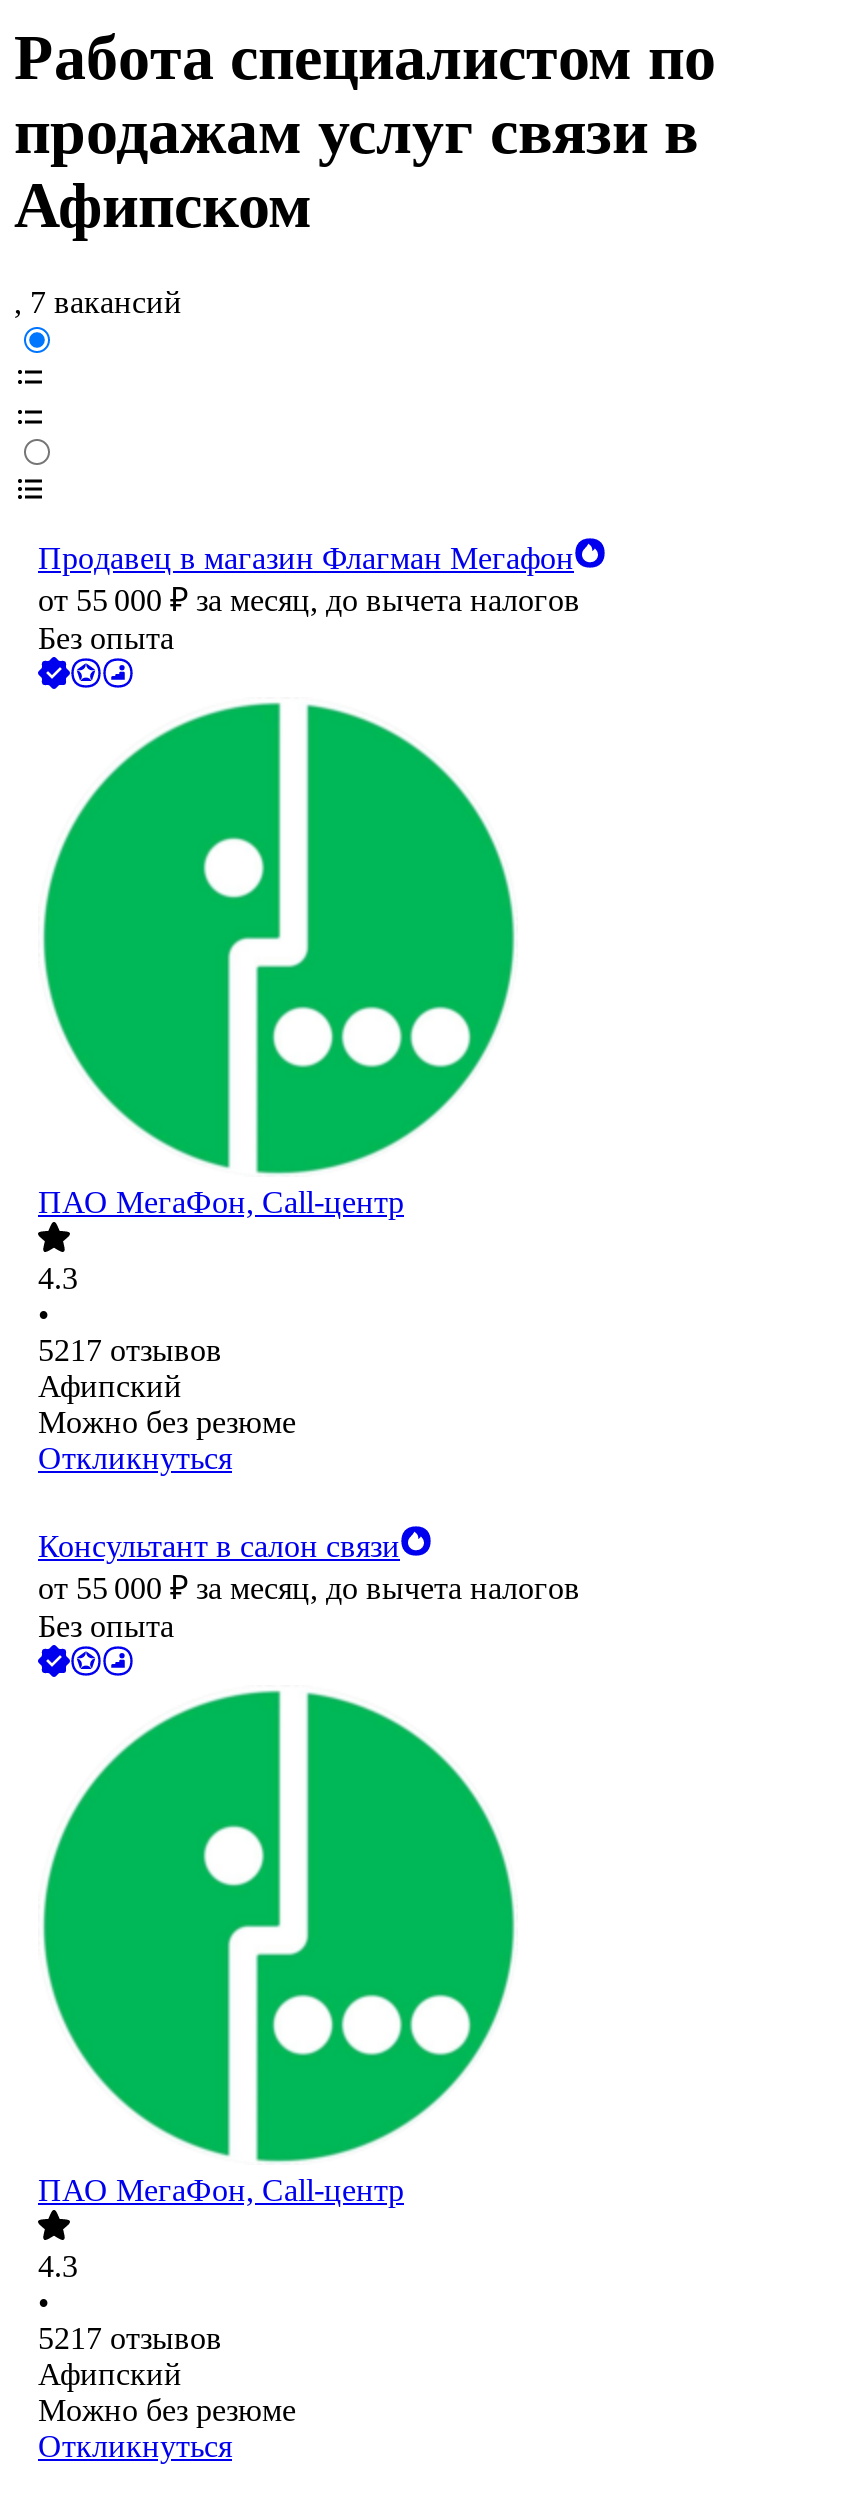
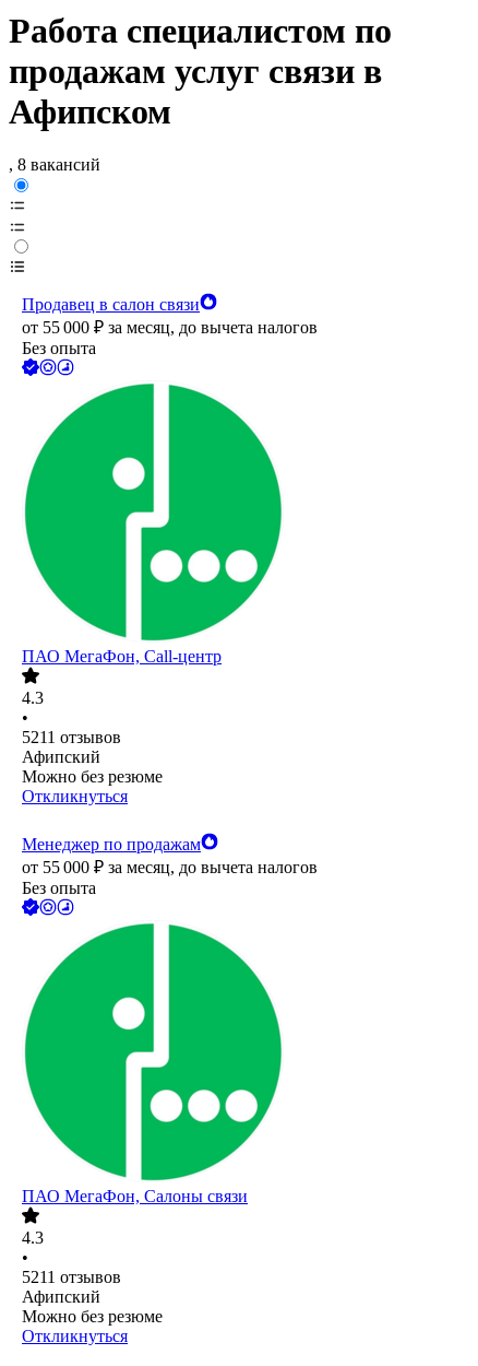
[14,286,182,320] , 7 вакансий -> [9,156,100,174] , 8 вакансий
[38,542,574,576] Продавец в магазин Флагман Мегафон -> [22,296,200,314] Продавец в салон связи
[38,1334,222,1368] 5217 отзывов -> [22,728,121,747] 5211 отзывов
[38,1530,400,1564] Консультант в салон связи -> [22,835,201,854] Менеджер по продажам
[38,2174,404,2208] ПАО МегаФон, Call-центр -> [22,1187,248,1206] ПАО МегаФон, Салоны связи
[38,2322,222,2356] 5217 отзывов -> [22,1268,121,1287] 5211 отзывов

